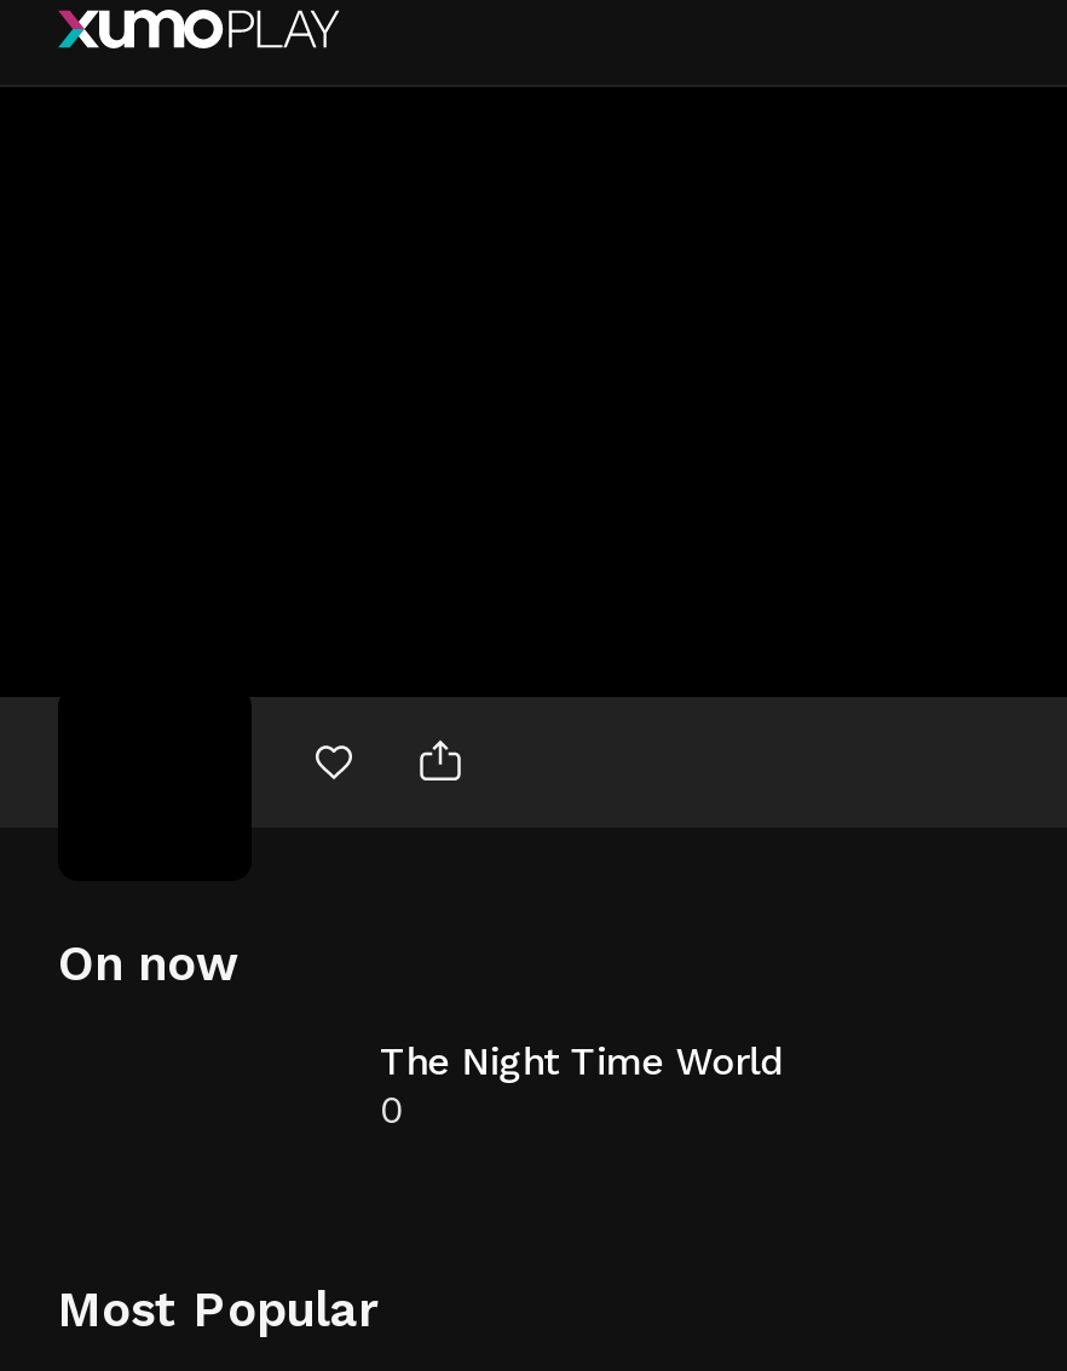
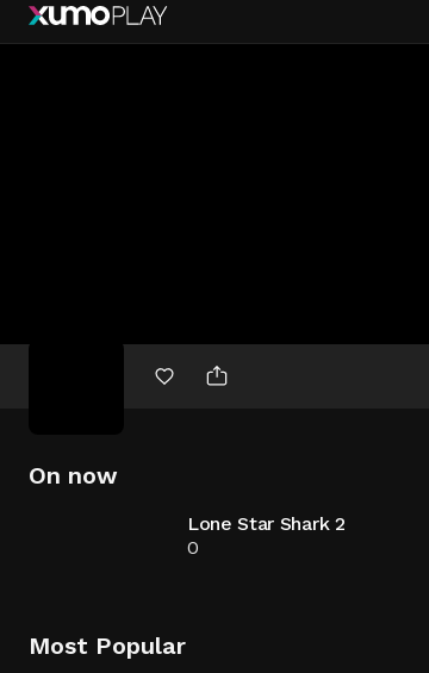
[380,1038,783,1084] The Night Time World -> [187,512,345,535] Lone Star Shark 2

